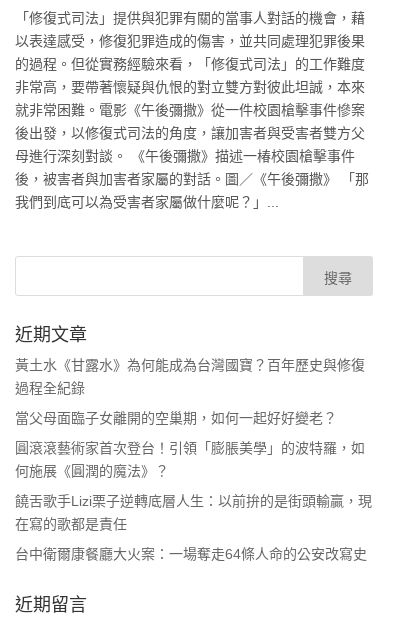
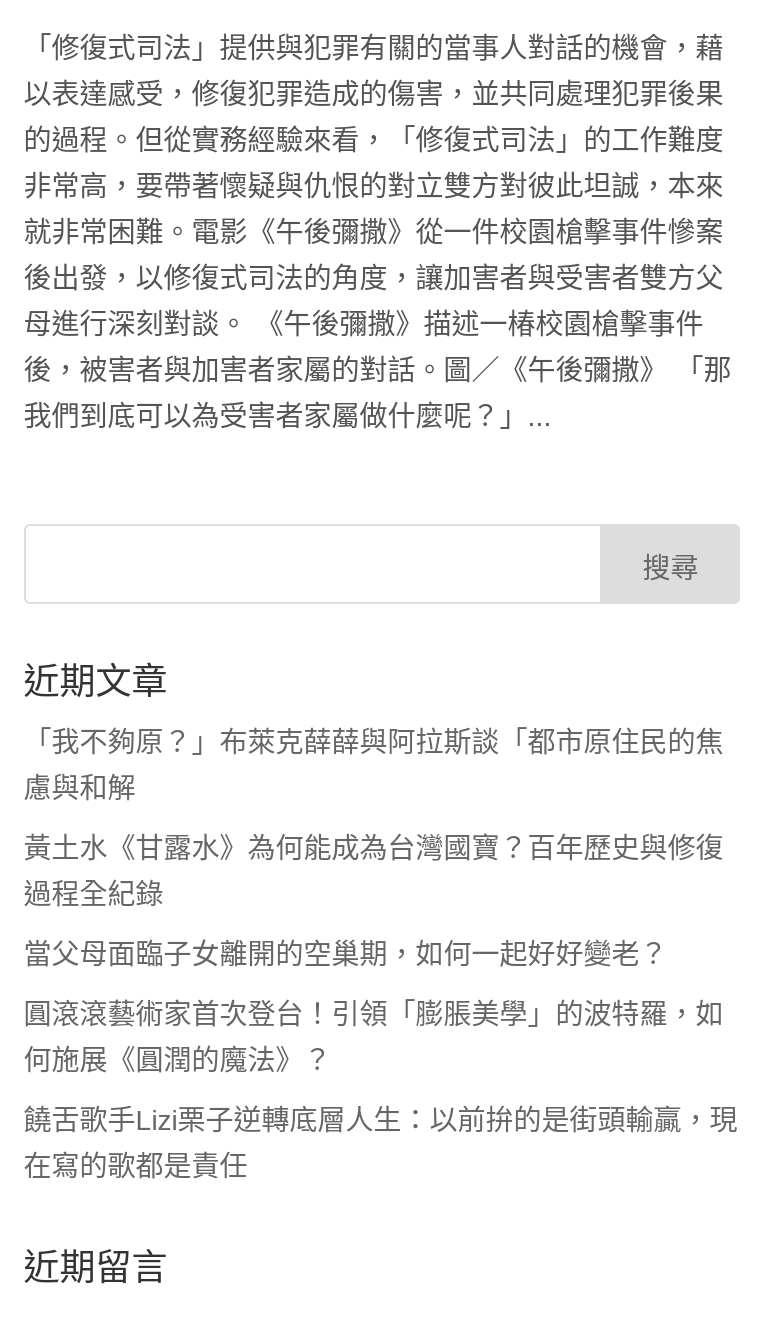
none -> [24,726,724,804] 「我不夠原？」布萊克薛薛與阿拉斯談「都市原住民的焦 | 慮與和解
moved [15,357,372,532] -> [24,832,738,1182]: 黃土水《甘露水》為何能成為台灣國寶？百年歷史與修復 | 過程全紀錄 | 當父母面臨子女離開的空巢期，如何一起好好變老？ | 圓滾滾藝術家首次登台！引領「膨脹美學」的波特羅，如 | 何施展《圓潤的魔法》？ | 饒舌歌手Lizi栗子逆轉底層人生：以前拚的是街頭輸贏，現 | 在寫的歌都是責任
[15,546,367,562] 台中衛爾康餐廳大火案：一場奪走64條人命的公安改寫史 -> none

